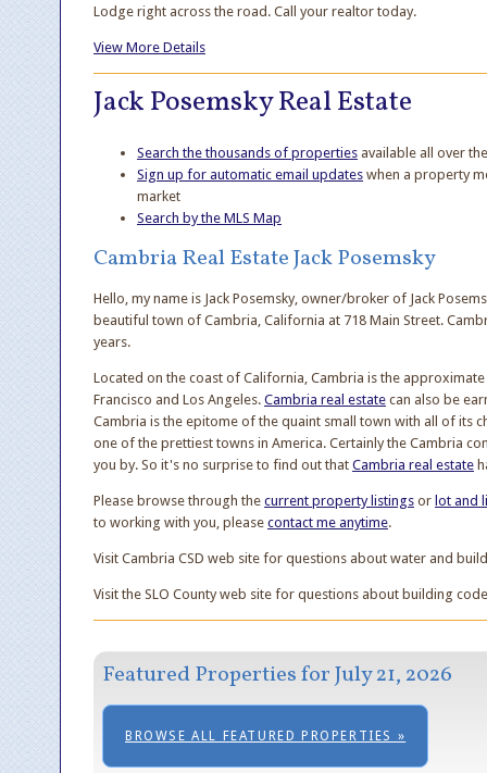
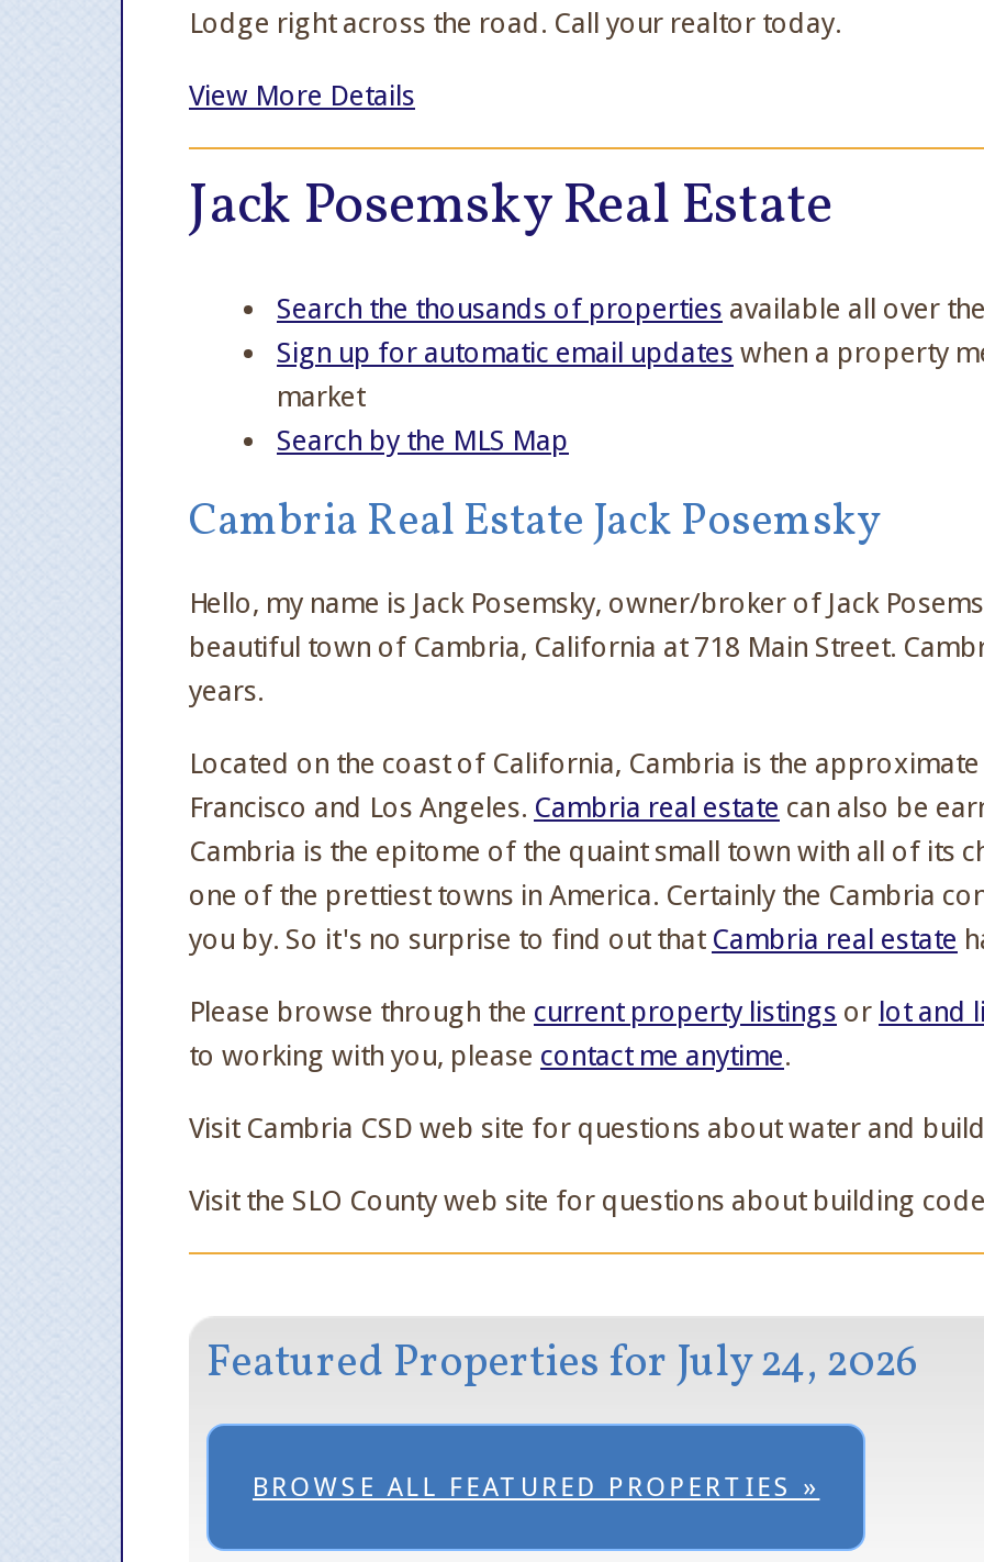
[102,660,452,690] Featured Properties for July 21, 2026 -> [206,1334,920,1395] Featured Properties for July 24, 2026

